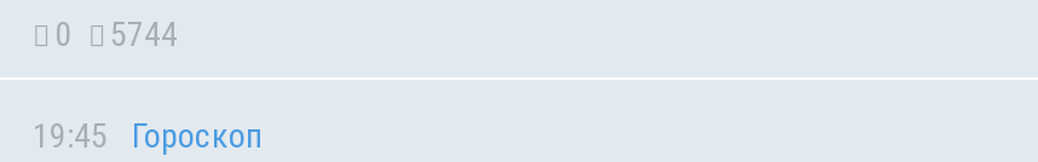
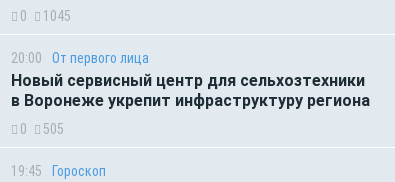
[110,14,178,52] 5744 -> [11,8,370,137] 1045 | 20:00 | От первого лица | Новый сервисный центр для сельхозтехники | в Воронеже укрепит инфраструктуру региона | 0 | 505

